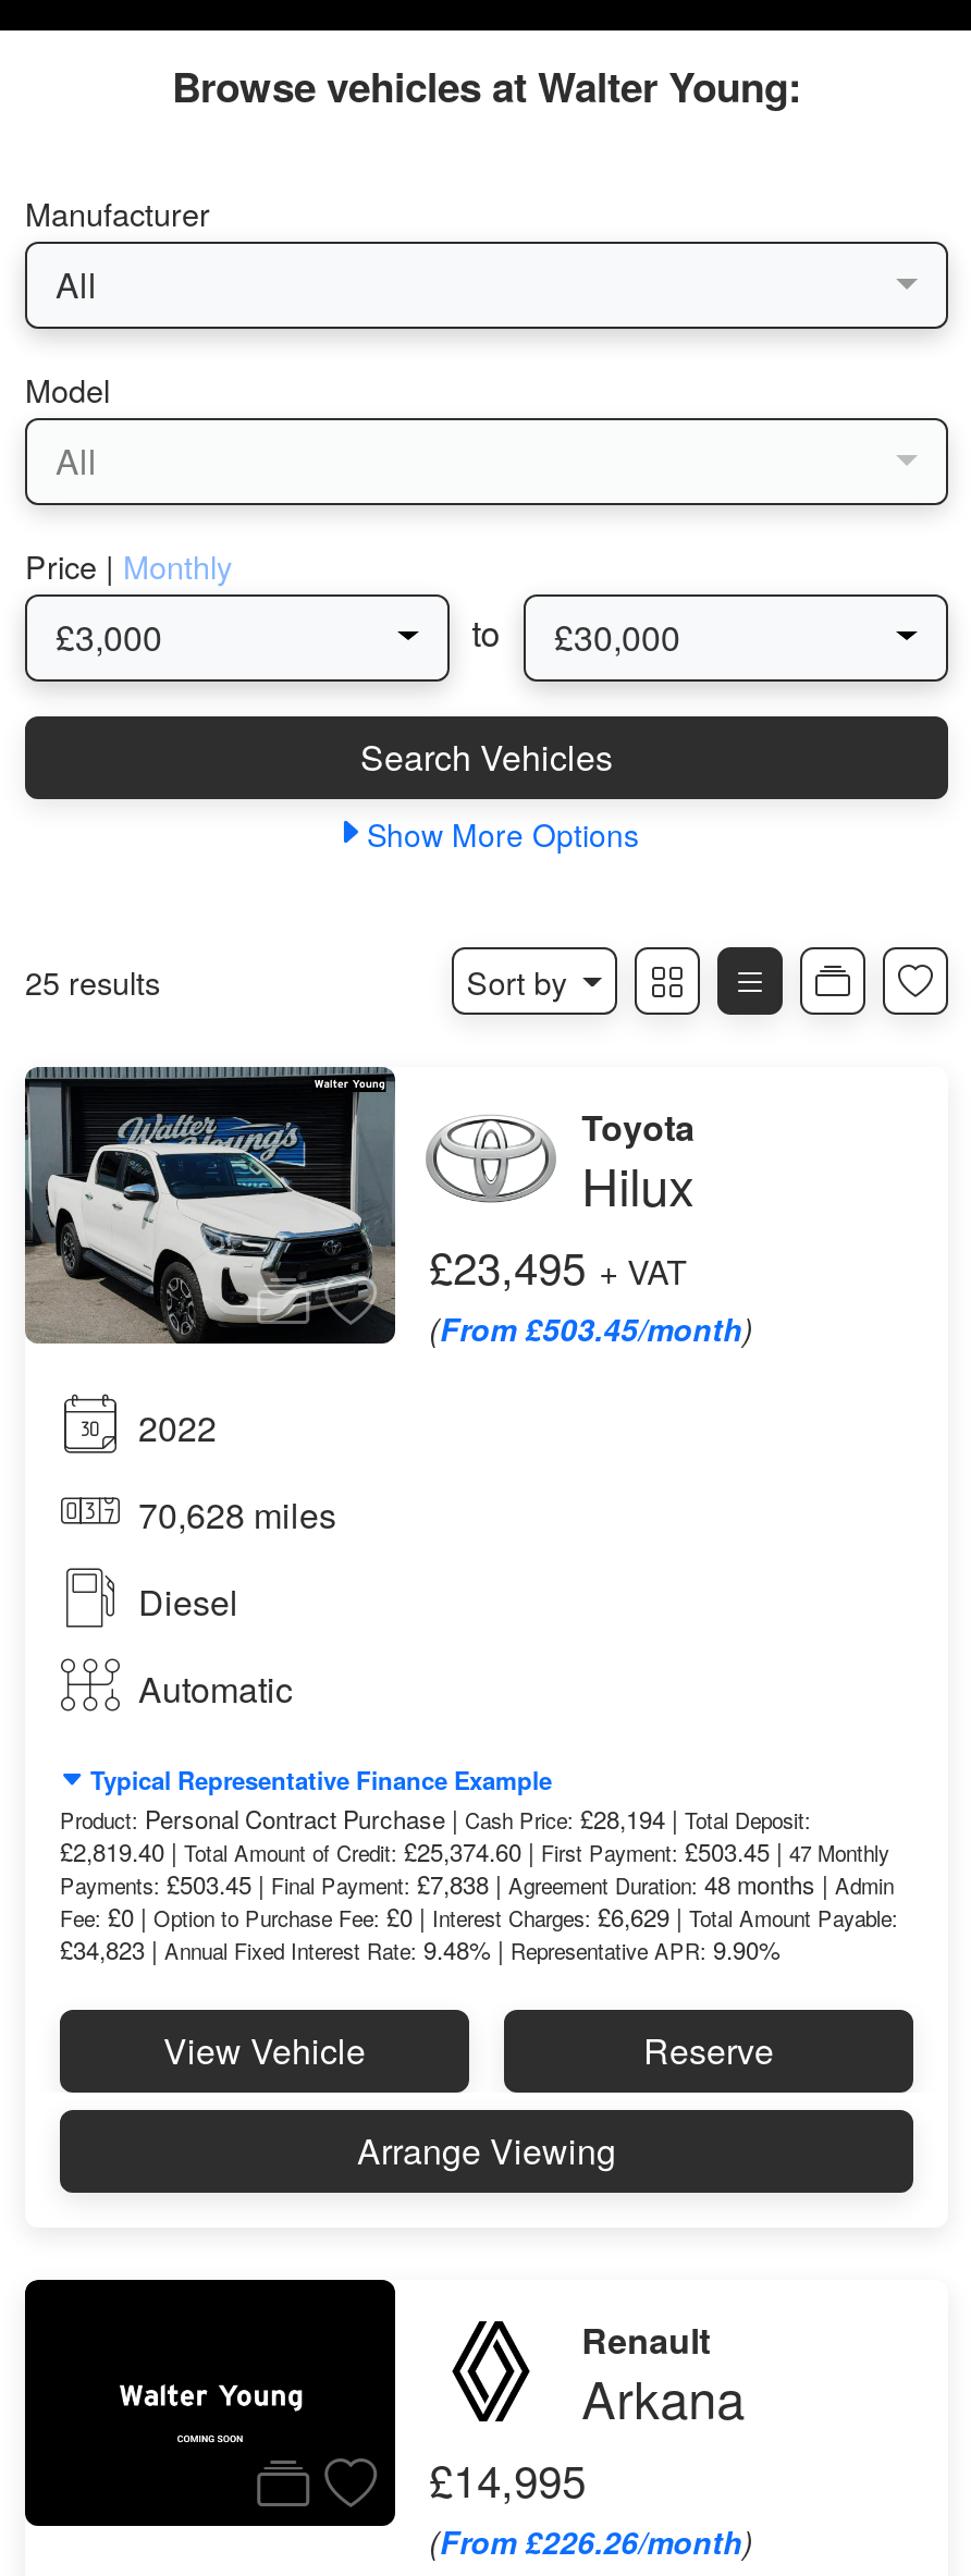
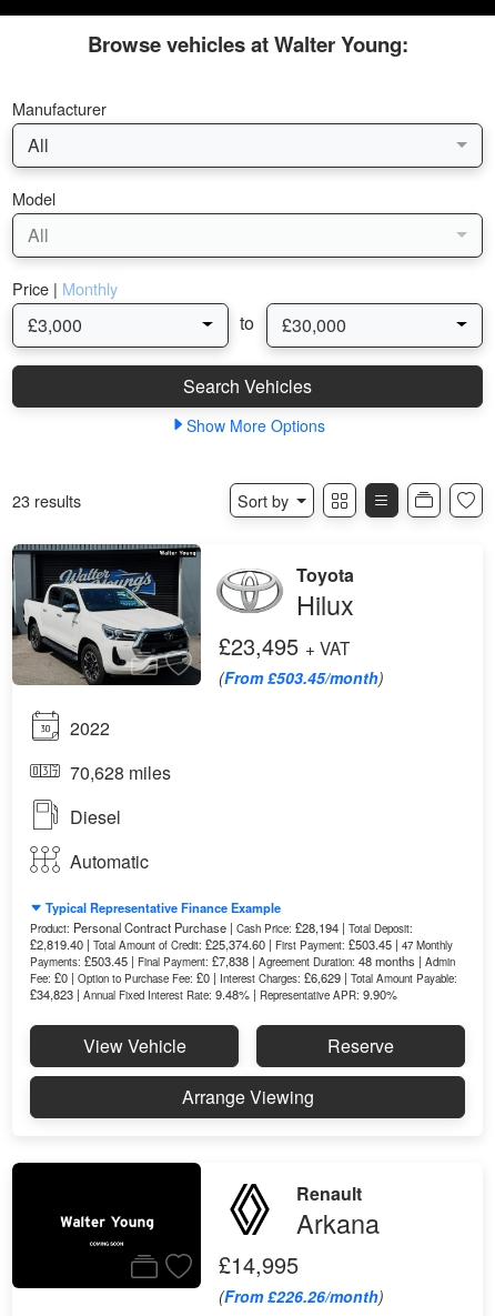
[25,957,160,1003] 25 results -> [12,488,81,511] 23 results

